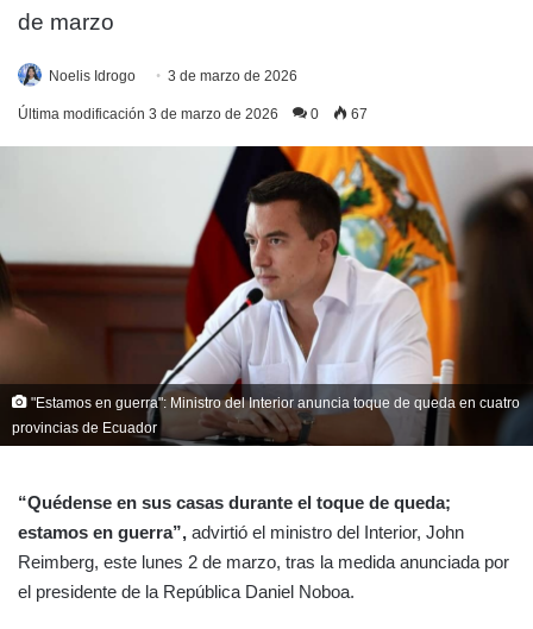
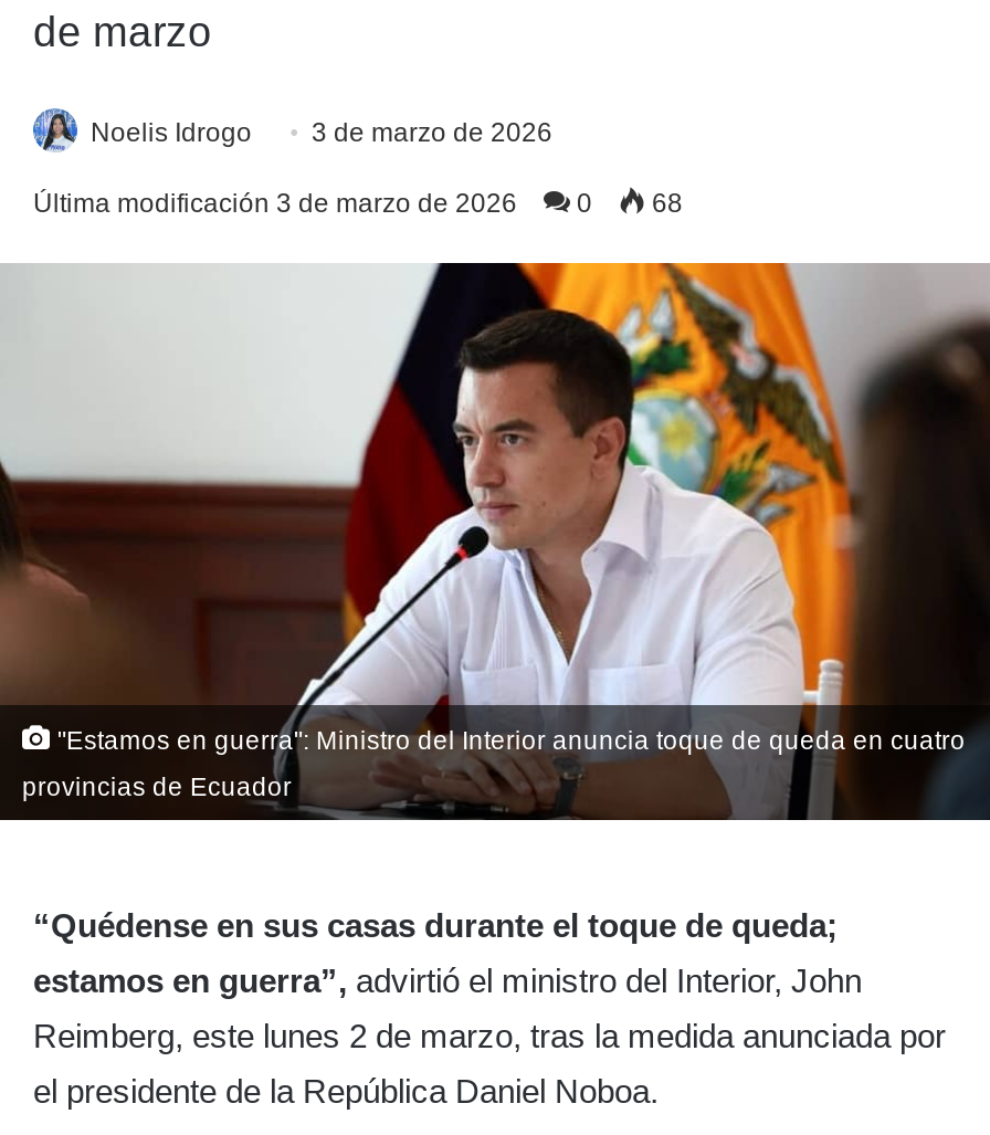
[18,106,368,123] Última modificación 3 de marzo de 2026 0 67 -> [33,189,683,219] Última modificación 3 de marzo de 2026 0 68

